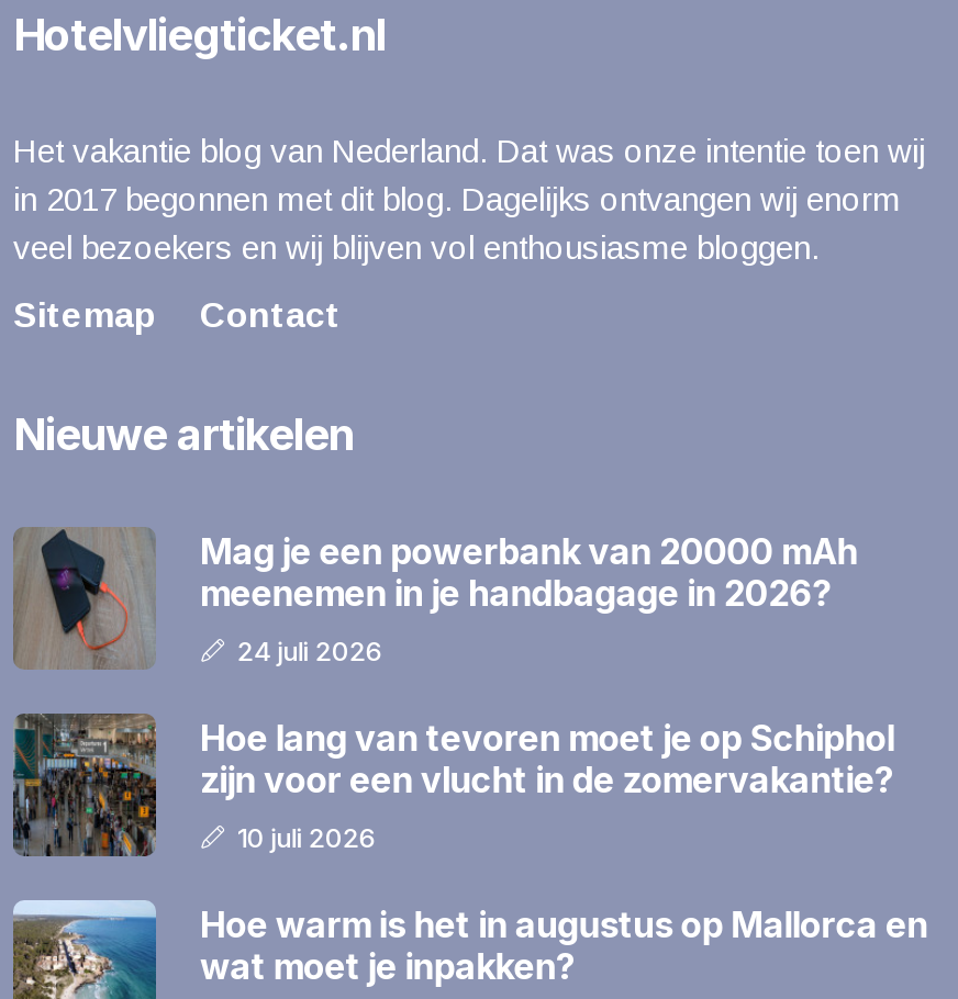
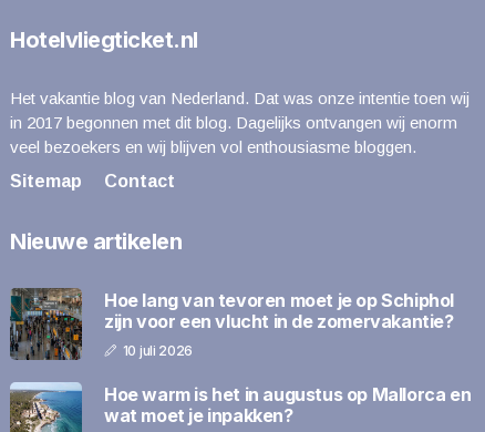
[13,529,858,670] [image] | Mag je een powerbank van 20000 mAh | meenemen in je handbagage in 2026? | 24 juli 2026 -> none

